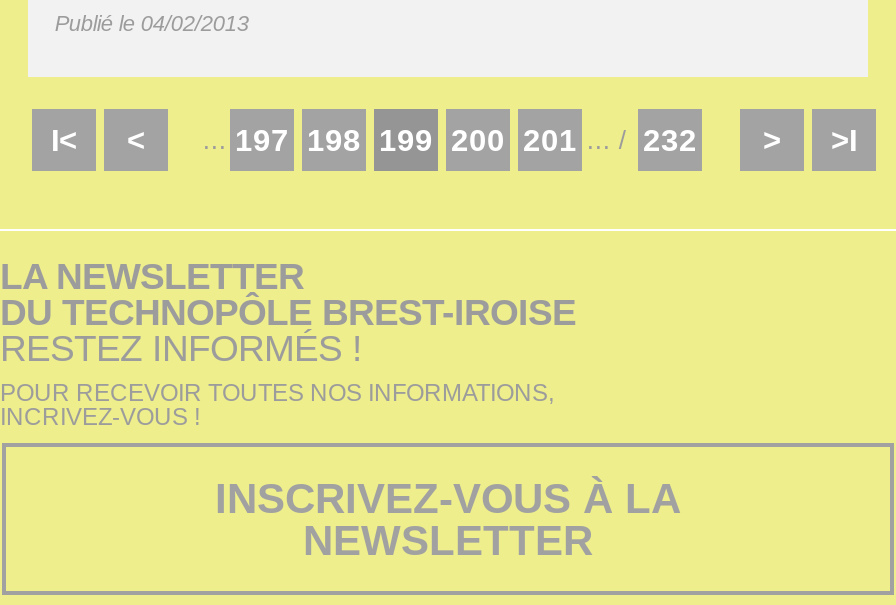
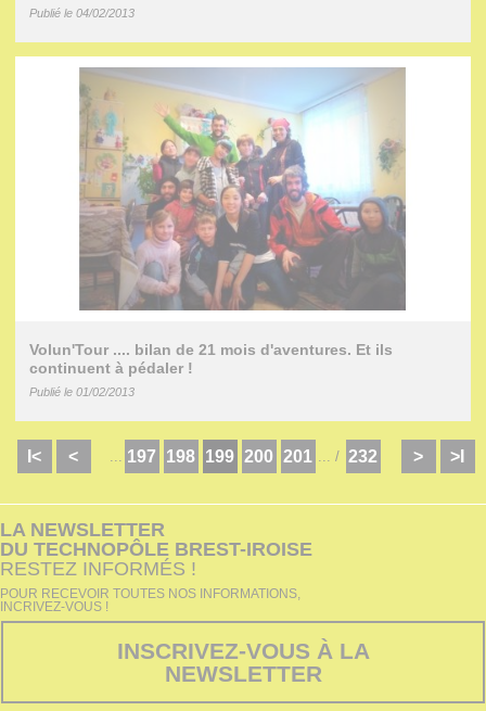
none -> [30,67,407,399] [image] | Volun'Tour .... bilan de 21 mois d'aventures. Et ils | continuent à pédaler ! | Publié le 01/02/2013

